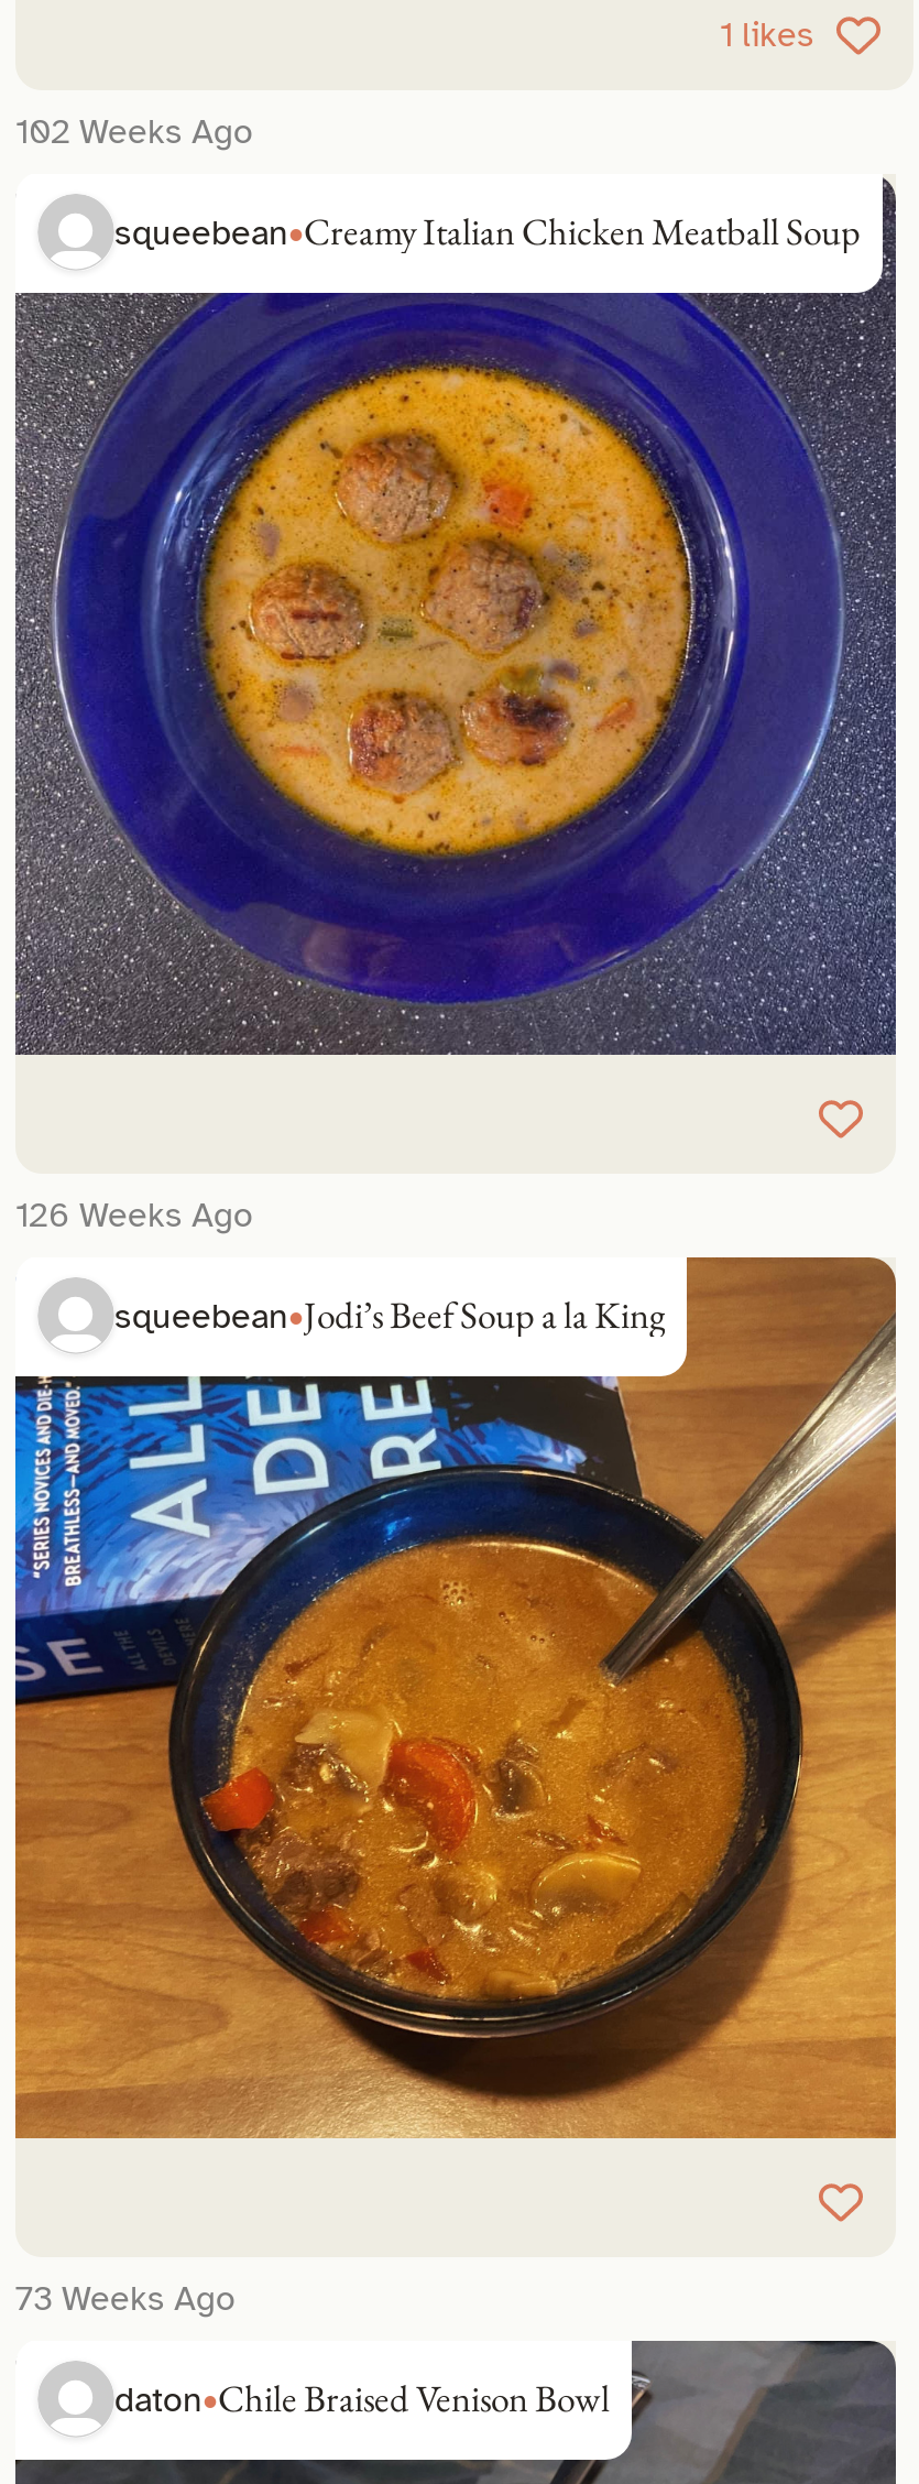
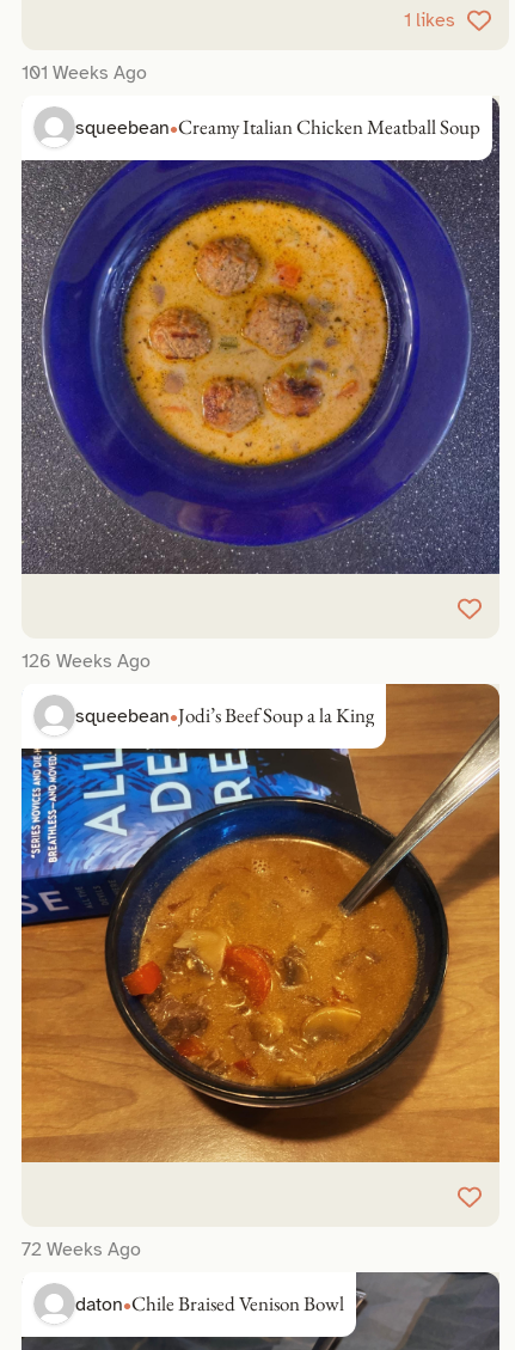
[15,110,253,154] 102 Weeks Ago -> [22,61,147,85] 101 Weeks Ago
[15,2277,236,2321] 73 Weeks Ago -> [22,1238,141,1262] 72 Weeks Ago

